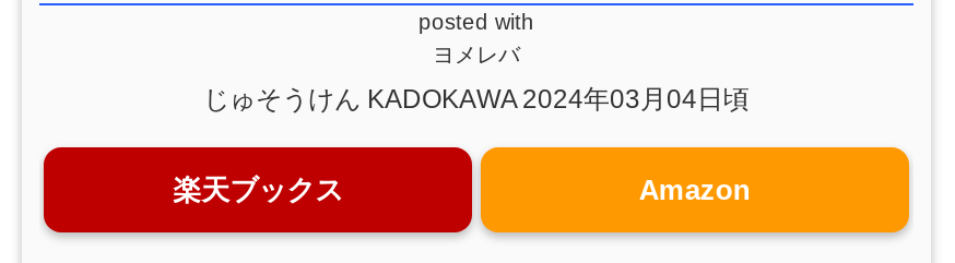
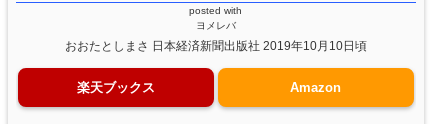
[203,85,750,116] じゅそうけん KADOKAWA 2024年03月04日頃 -> [65,39,367,53] おおたとしまさ 日本経済新聞出版社 2019年10月10日頃

